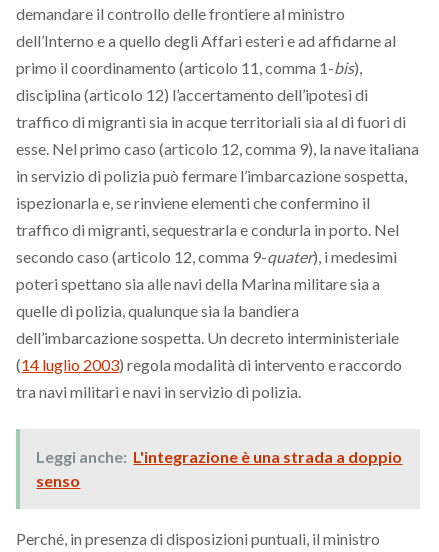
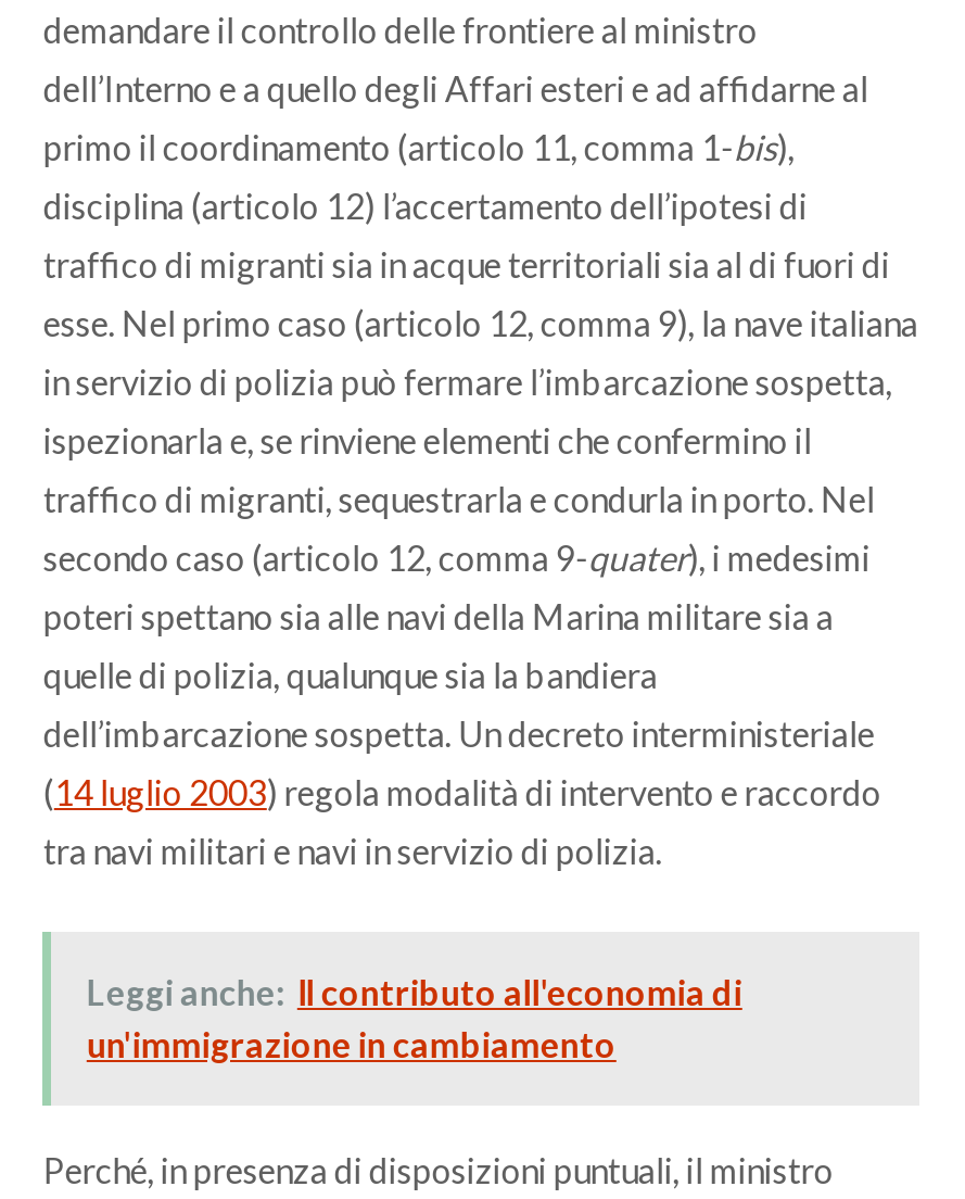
[36,447,402,490] Leggi anche: L'integrazione è una strada a doppio | senso -> [87,970,742,1063] Leggi anche: Il contributo all'economia di | un'immigrazione in cambiamento

